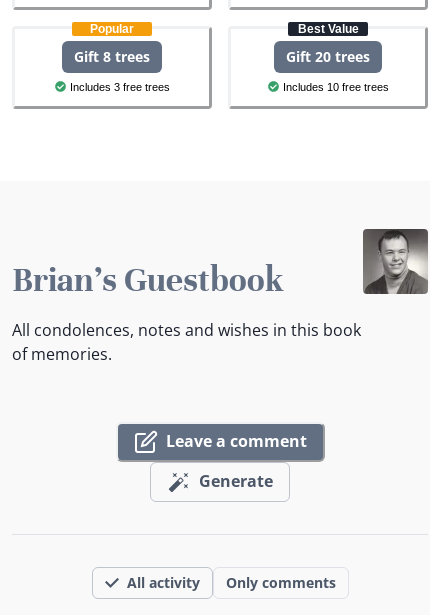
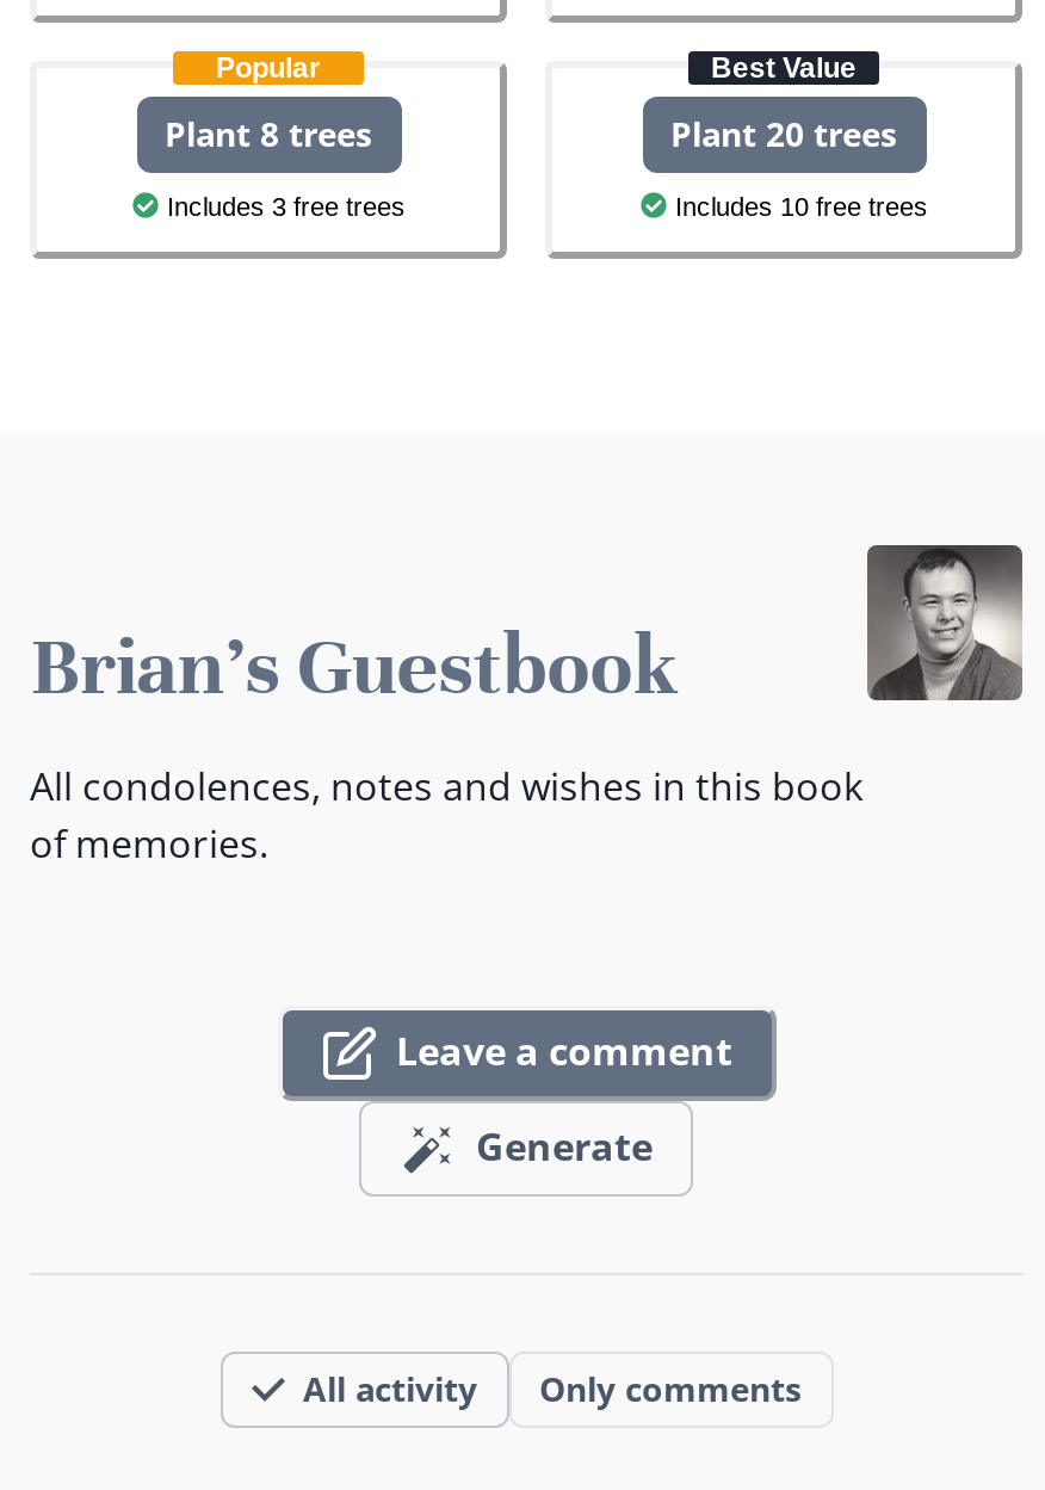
[74,46,150,65] Gift 8 trees -> [165,110,372,155] Plant 8 trees
[286,46,370,65] Gift 20 trees -> [670,110,897,155] Plant 20 trees

